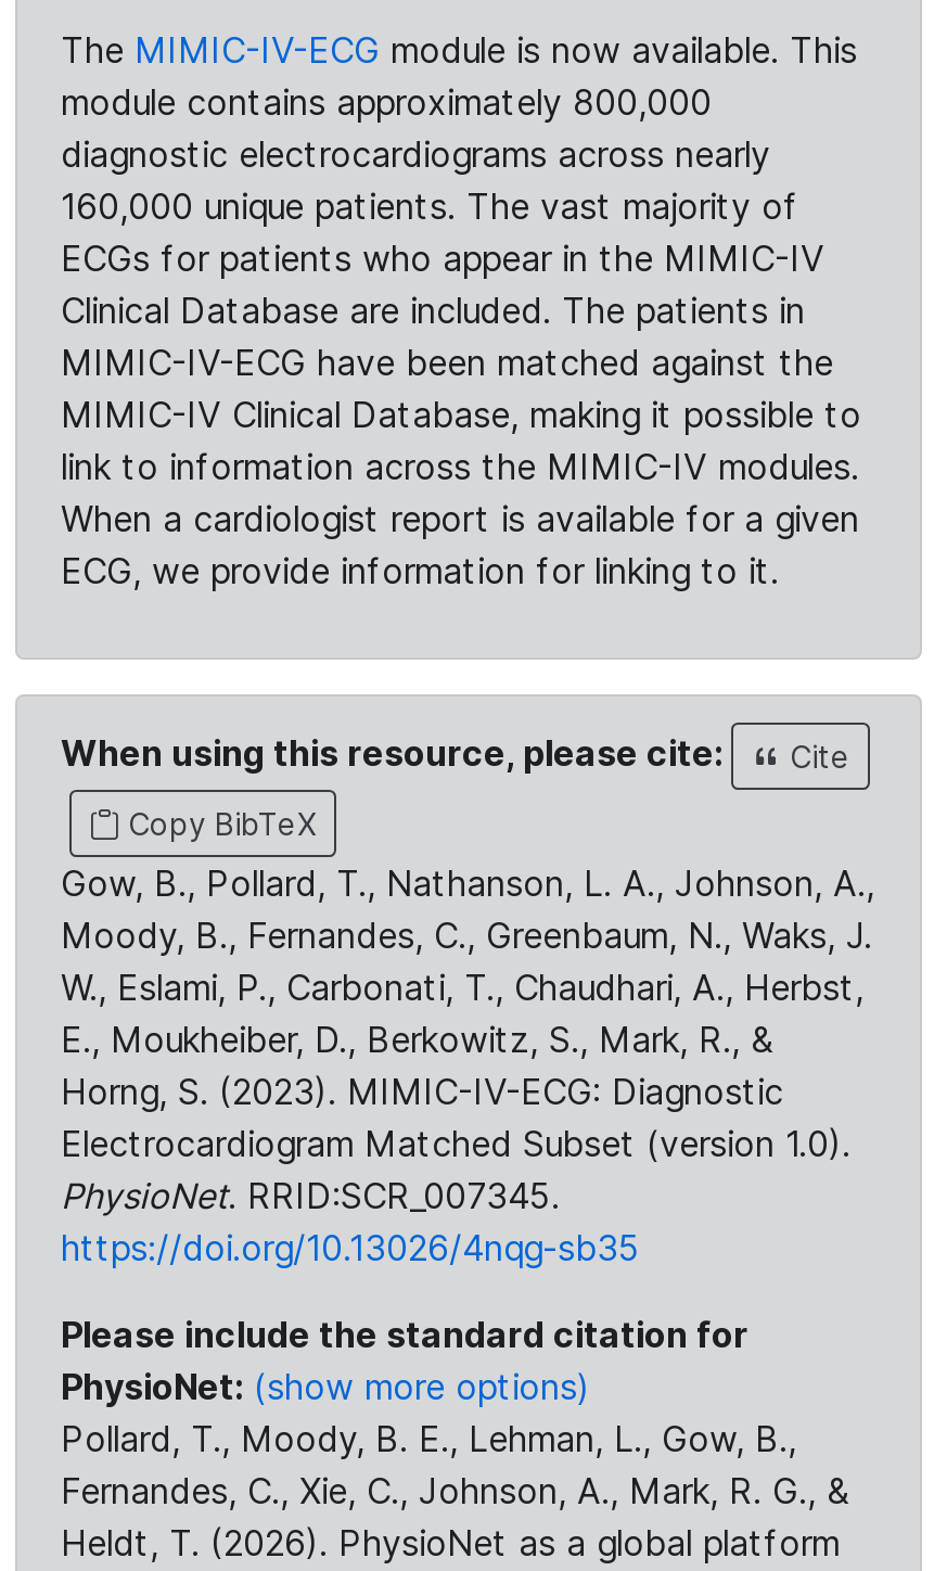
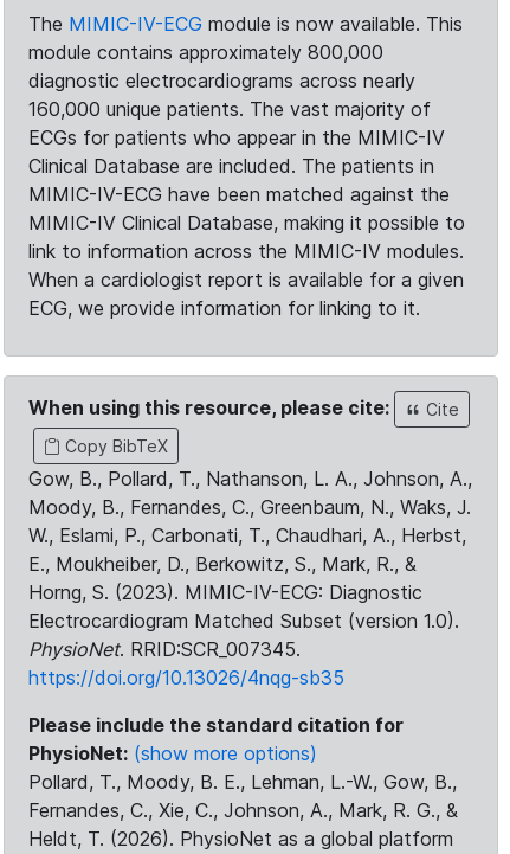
[61,1417,796,1460] Pollard, T., Moody, B. E., Lehman, L., Gow, B., -> [28,770,457,794] Pollard, T., Moody, B. E., Lehman, L.-W., Gow, B.,

